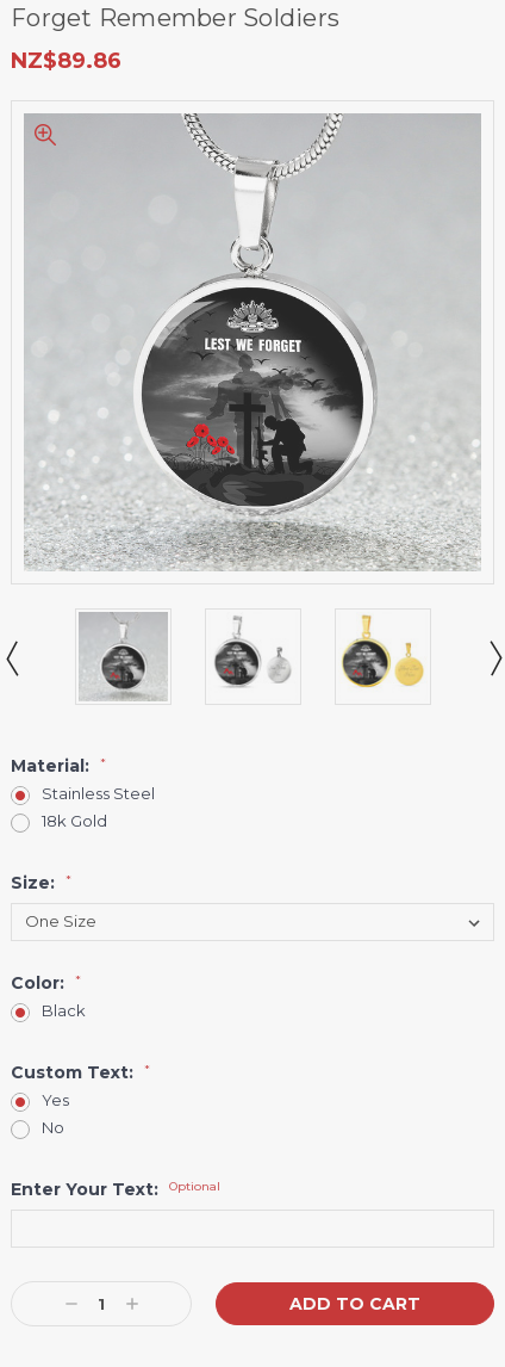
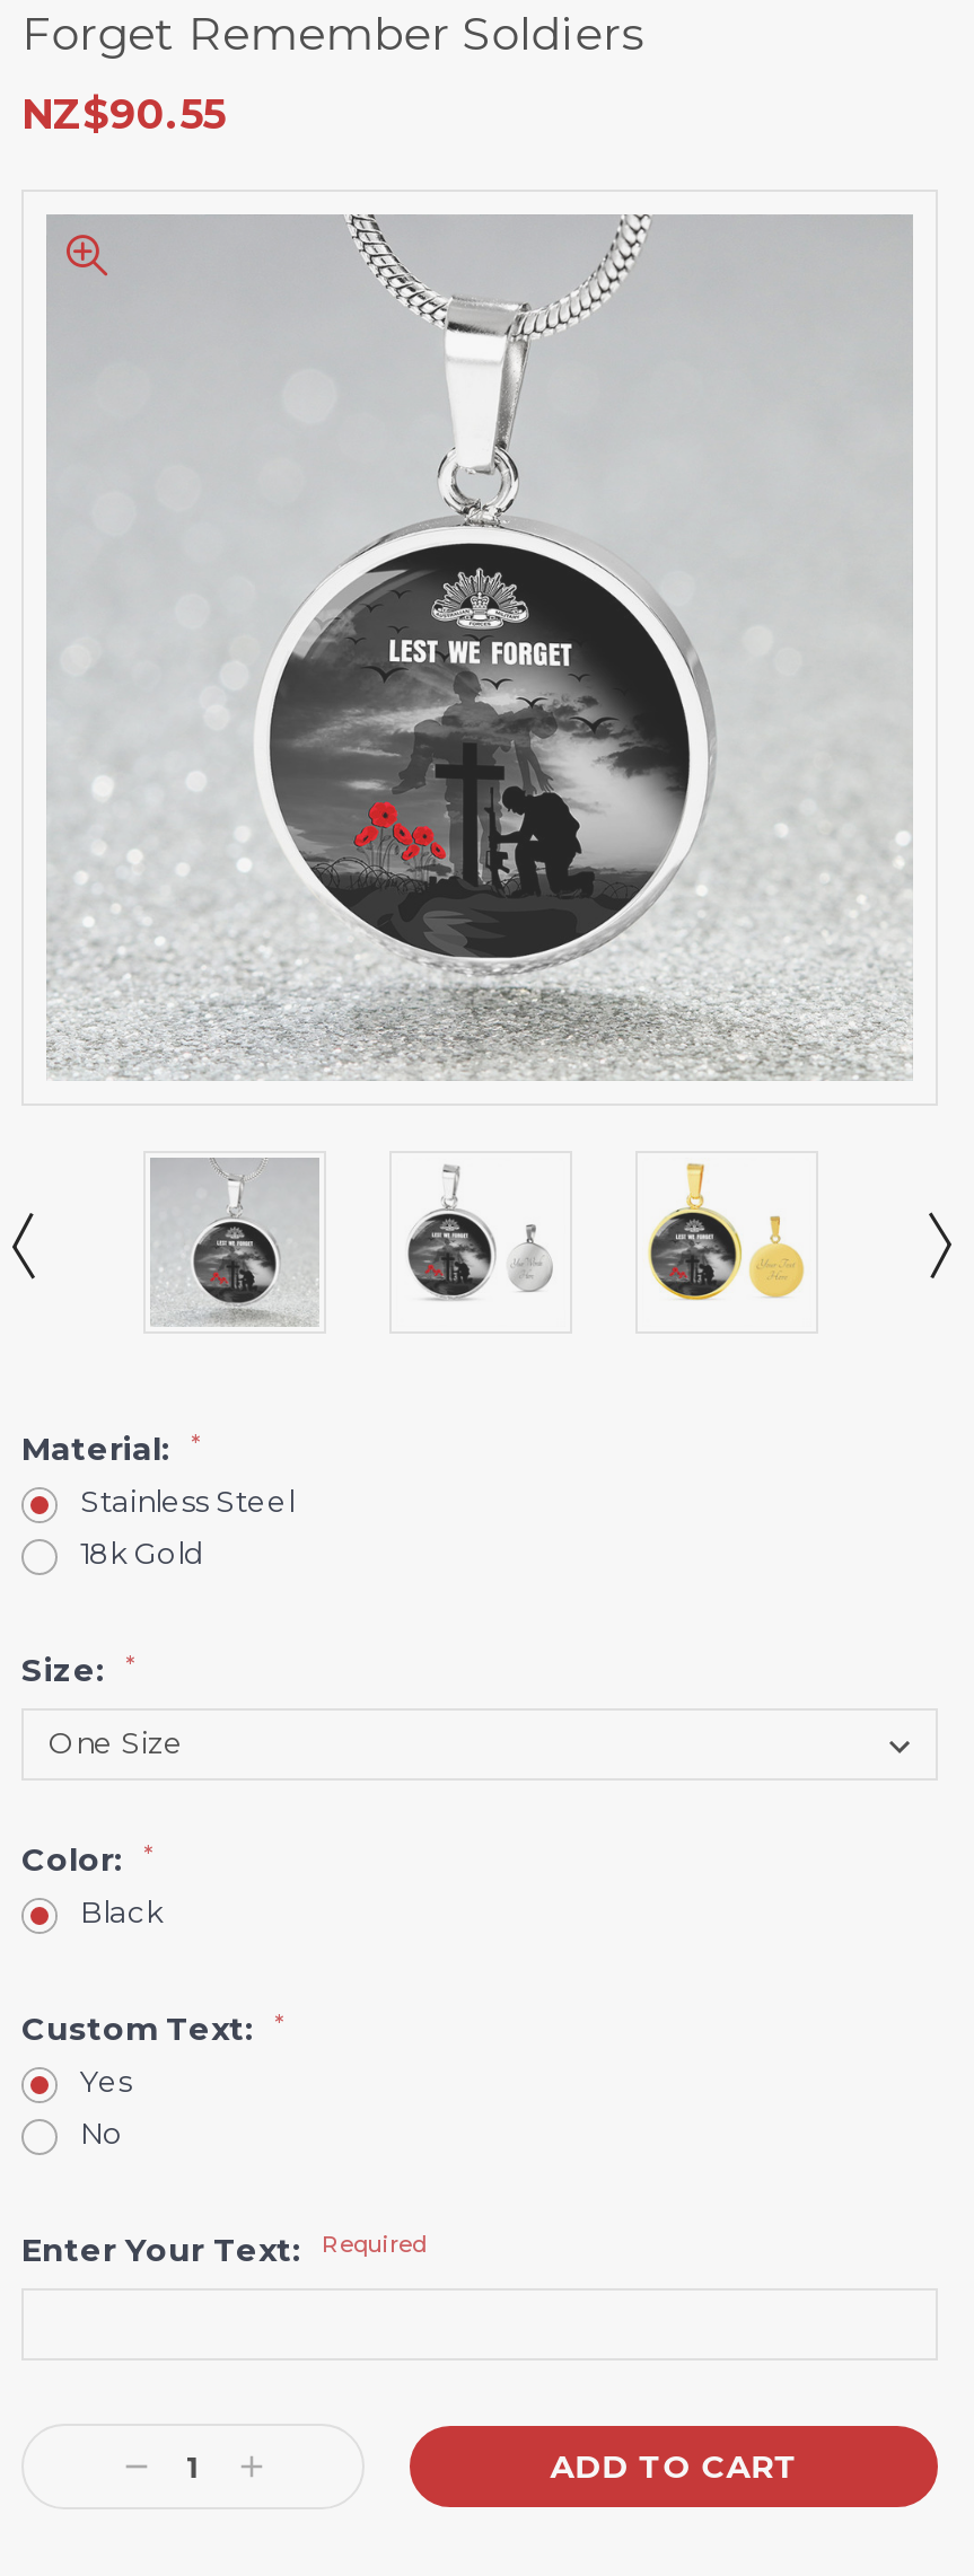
[11,48,121,74] NZ$89.86 -> [21,90,225,140] NZ$90.55
[11,1179,220,1200] Enter Your Text: Optional -> [21,2230,425,2270] Enter Your Text: Required

